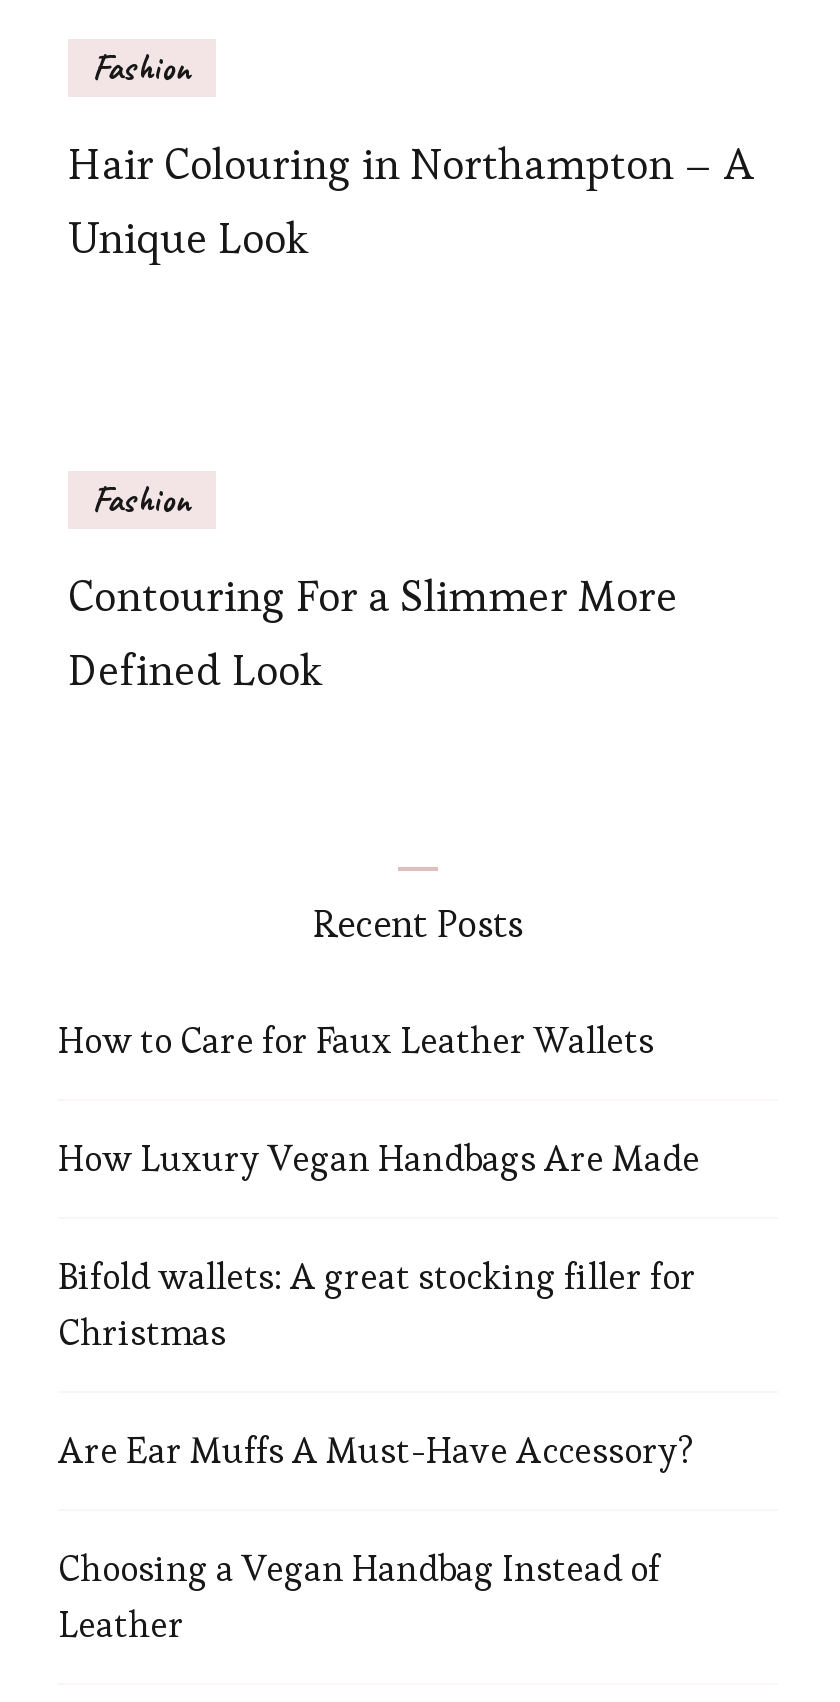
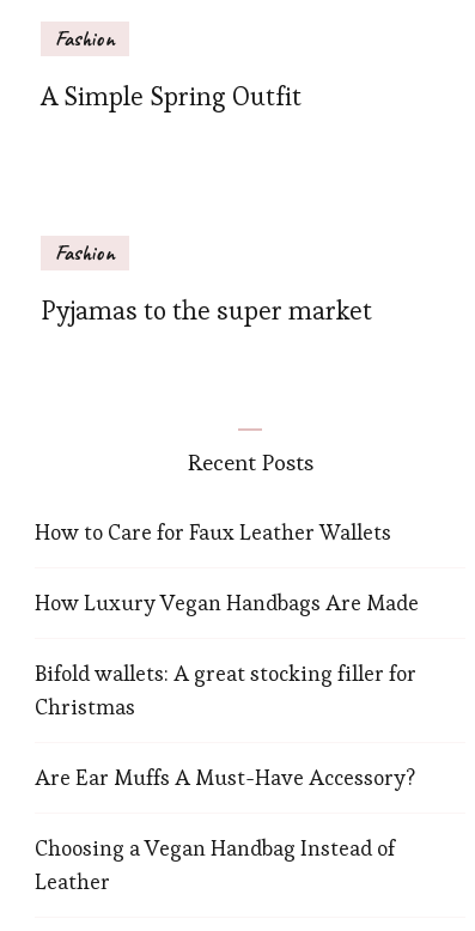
[68,137,752,265] Hair Colouring in Northampton – A | Unique Look -> [41,80,302,112] A Simple Spring Outfit
[68,569,678,697] Contouring For a Slimmer More | Defined Look -> [41,294,372,327] Pyjamas to the super market

